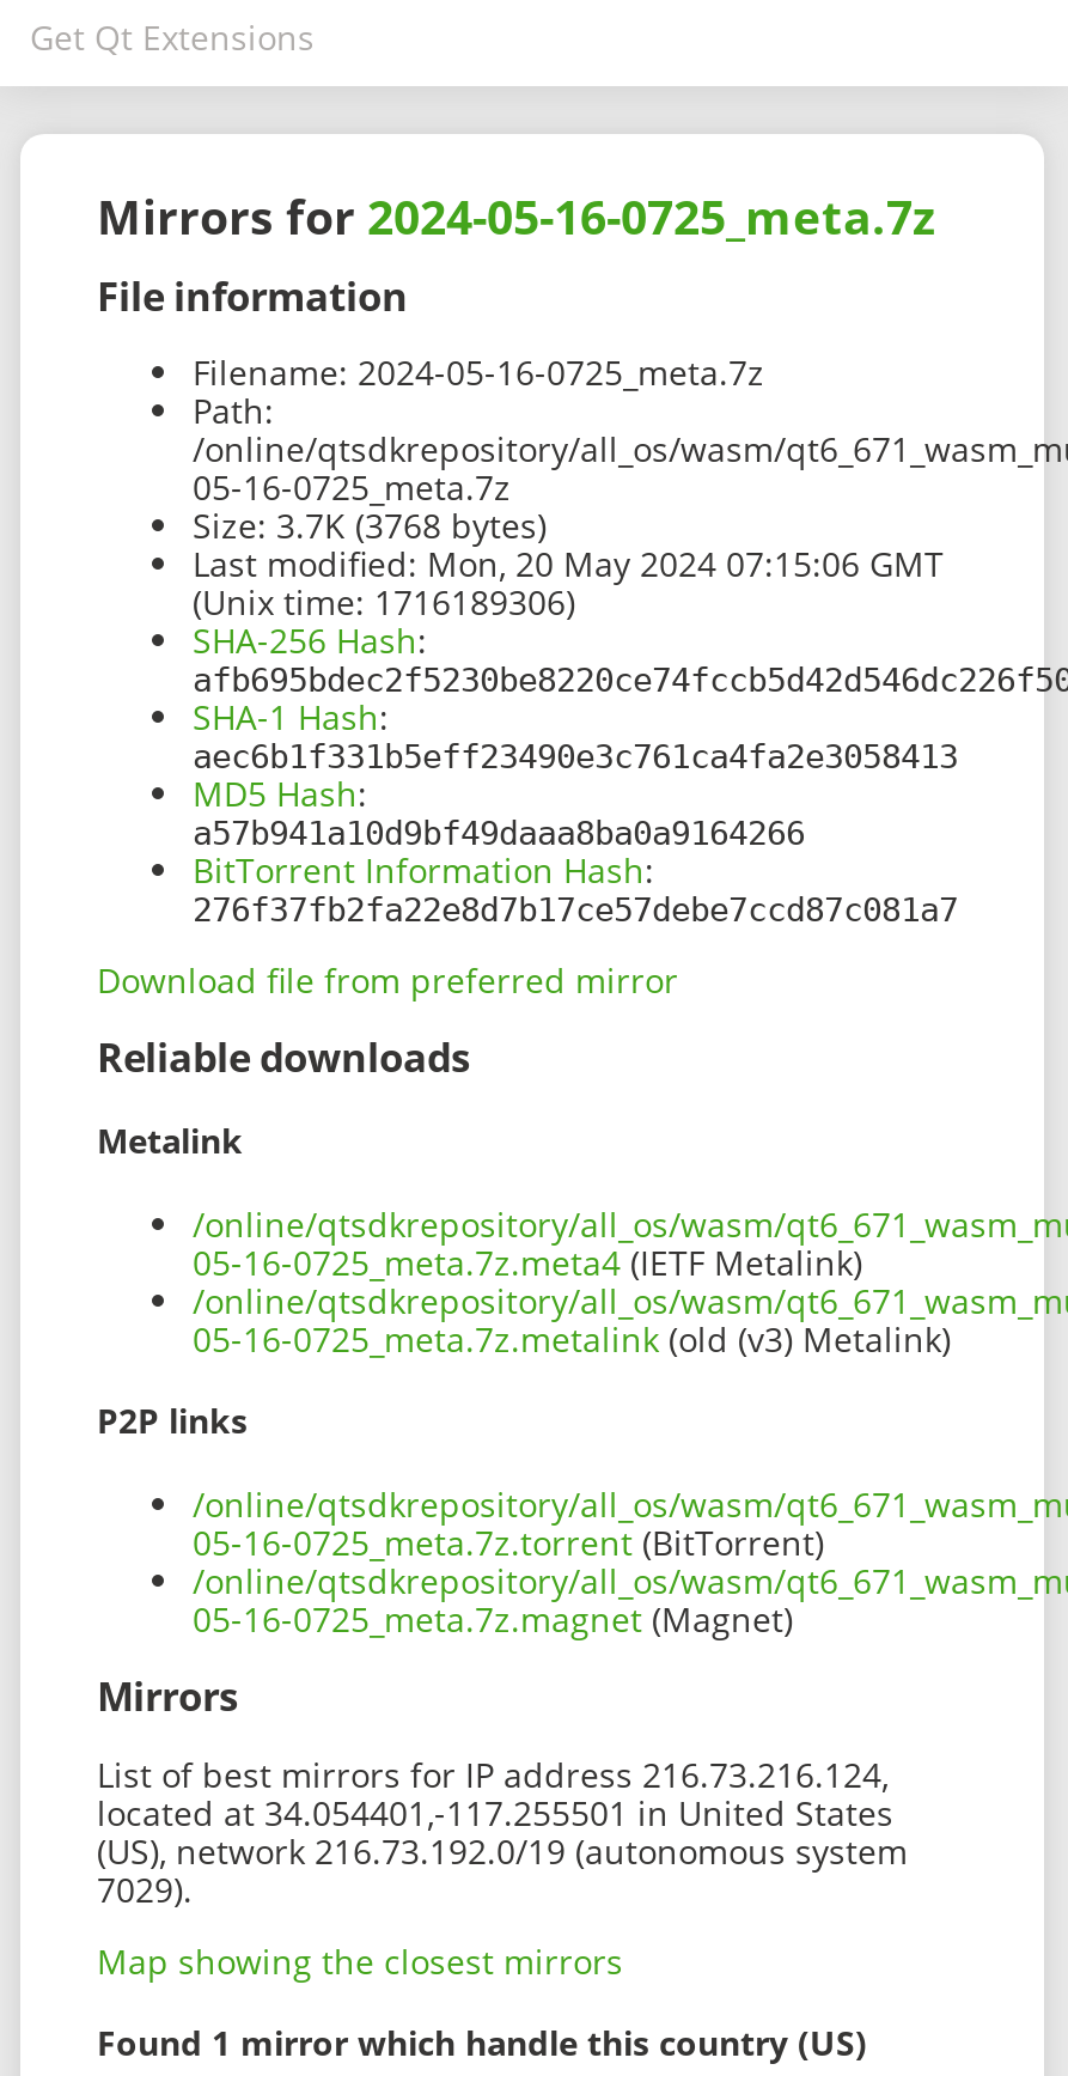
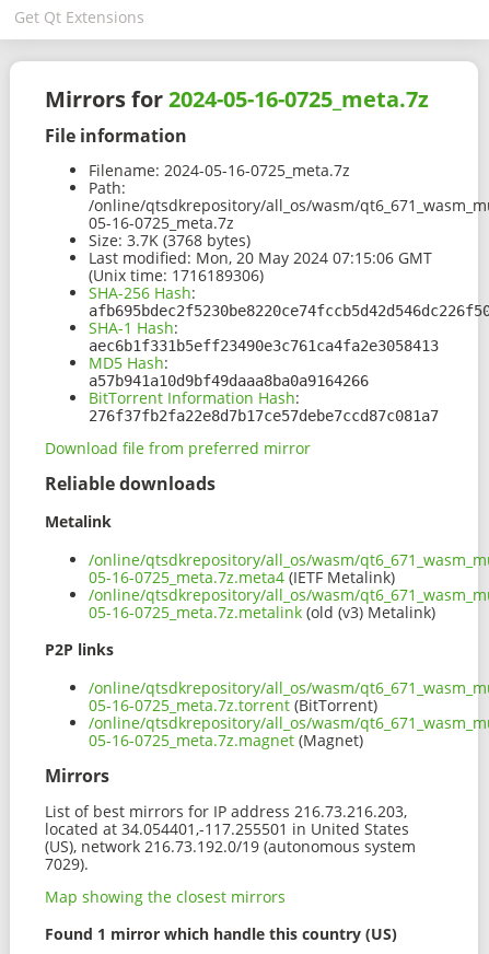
[97,1751,889,1796] List of best mirrors for IP address 216.73.216.124, -> [45,800,407,821] List of best mirrors for IP address 216.73.216.203,

